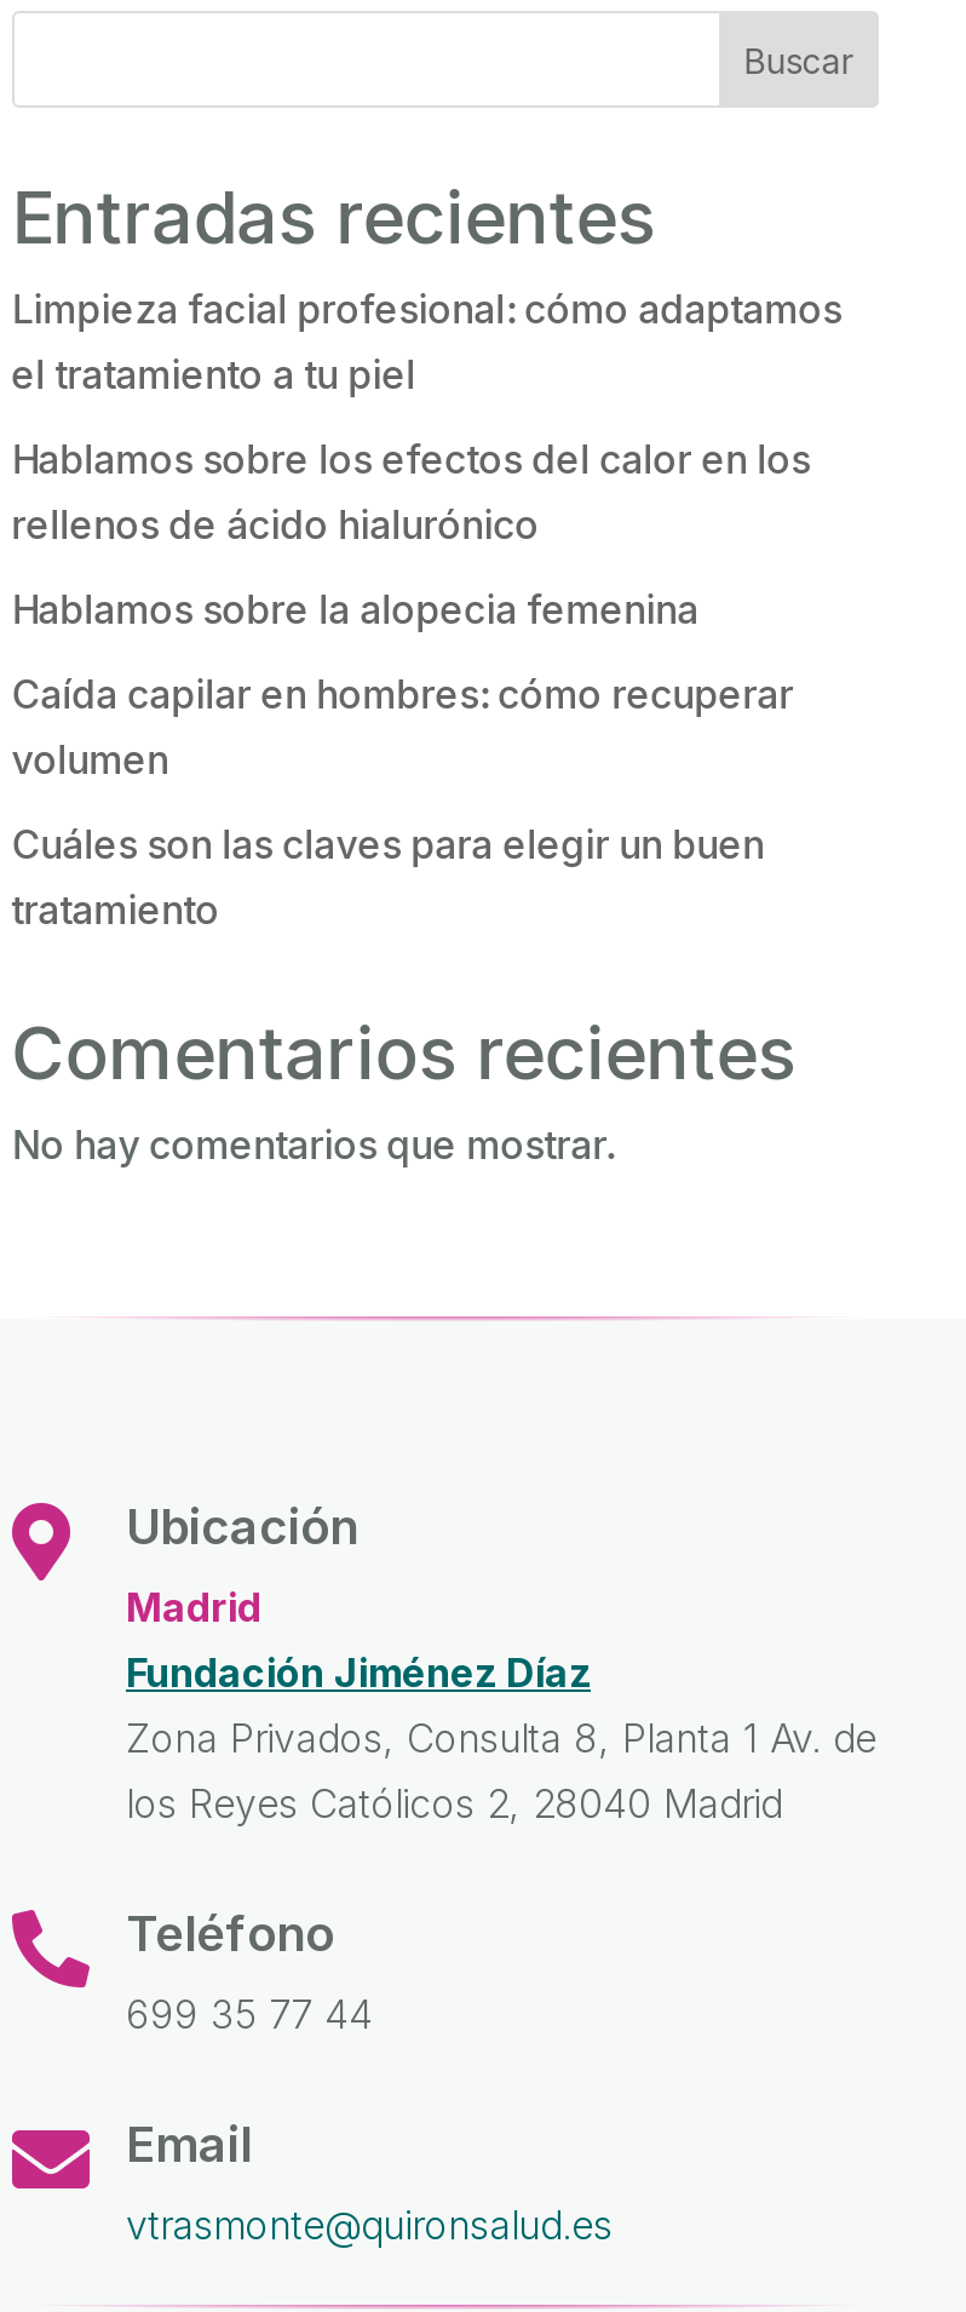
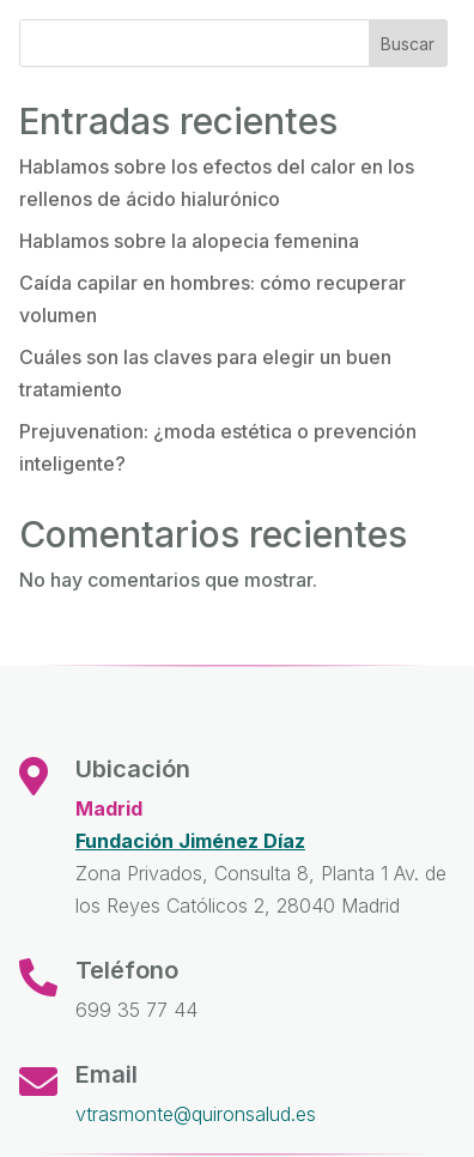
[12,285,842,399] Limpieza facial profesional: cómo adaptamos | el tratamiento a tu piel -> none
moved [12,435,811,934] -> [19,155,414,401]: Hablamos sobre los efectos del calor en los | rellenos de ácido hialurónico | Hablamos sobre la alopecia femenina | Caída capilar en hombres: cómo recuperar | volumen | Cuáles son las claves para elegir un buen | tratamiento
none -> [19,419,416,476] Prejuvenation: ¿moda estética o prevención | inteligente?

